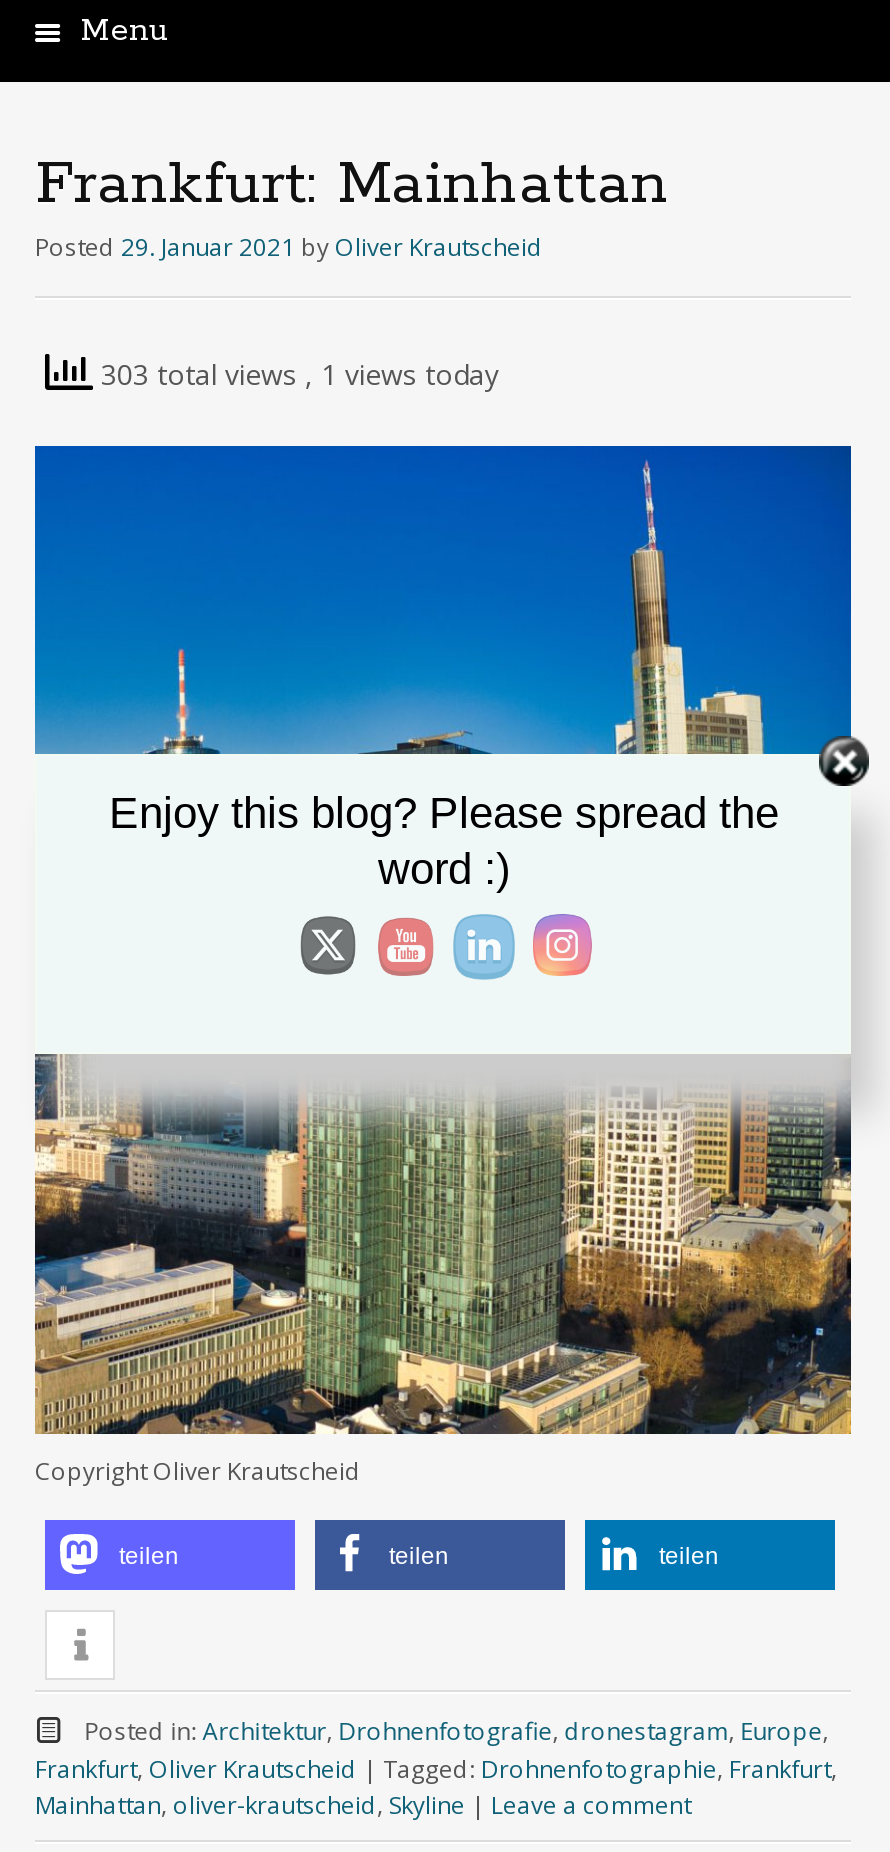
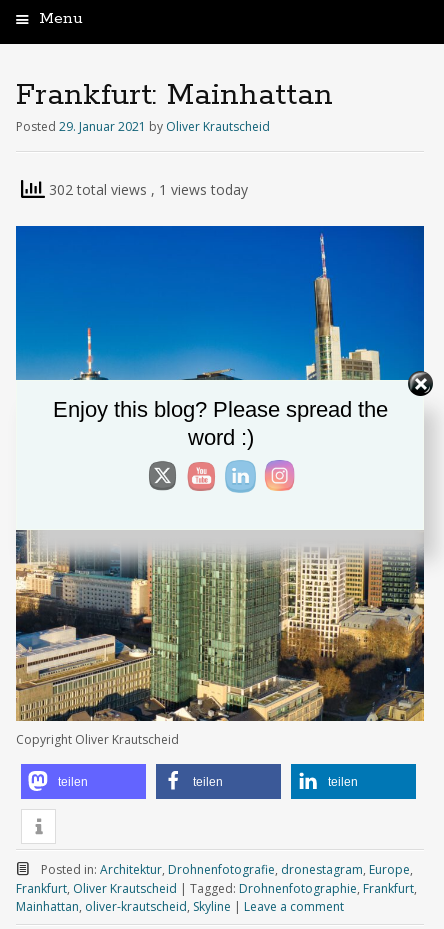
[93,354,499,392] 303 total views, 1 views today -> [45,180,248,199] 302 total views, 1 views today

